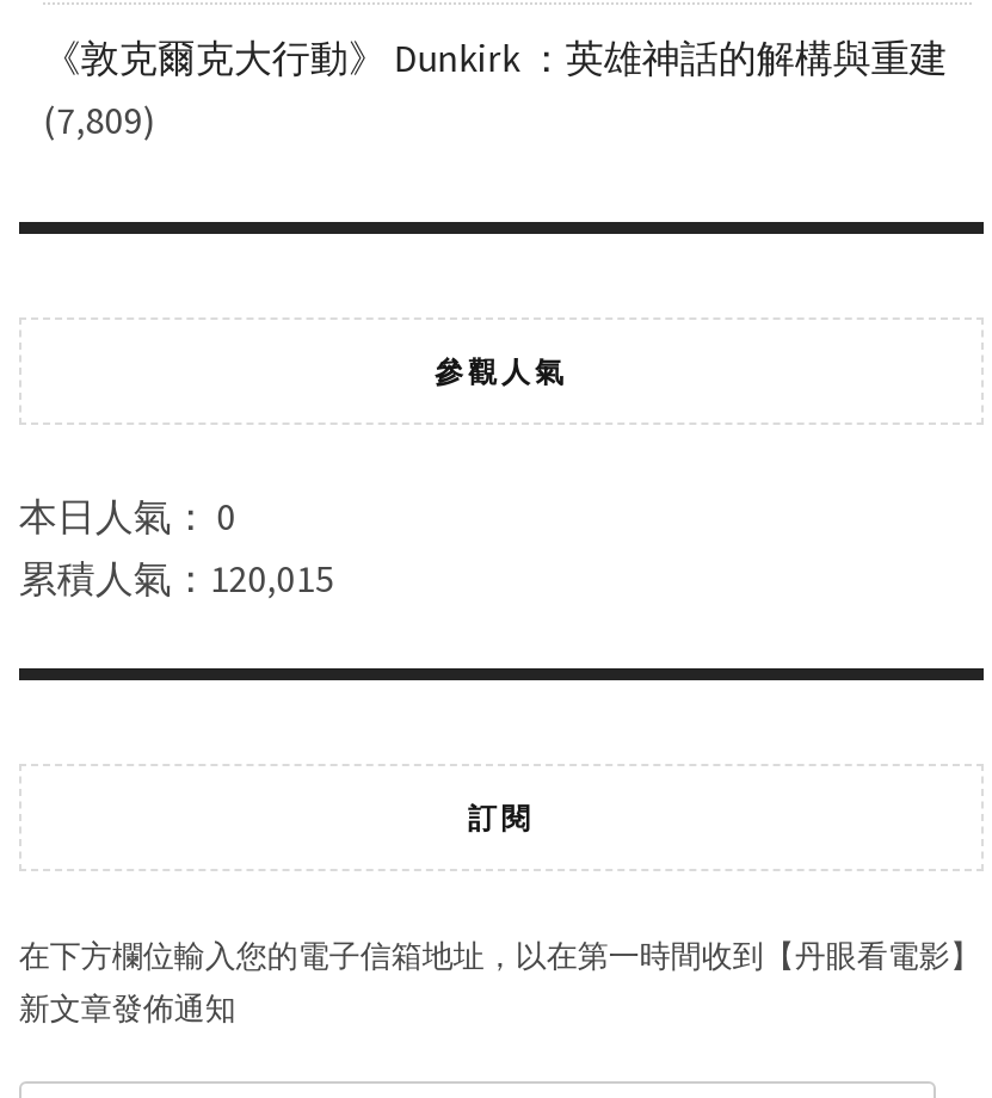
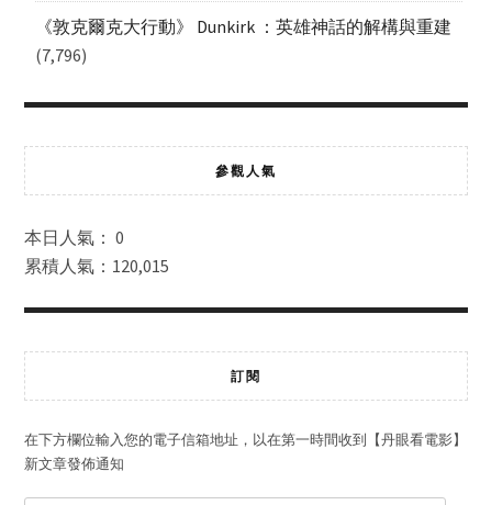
[42,95,155,142] (7,809) -> [35,43,87,65] (7,796)

